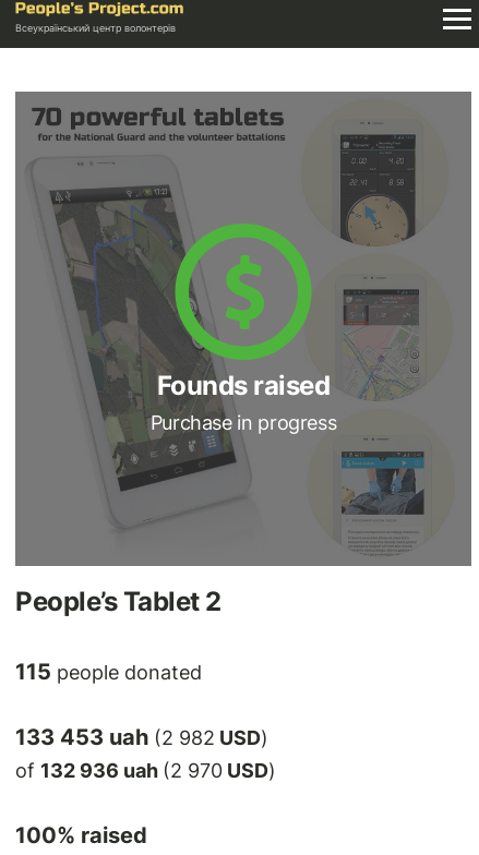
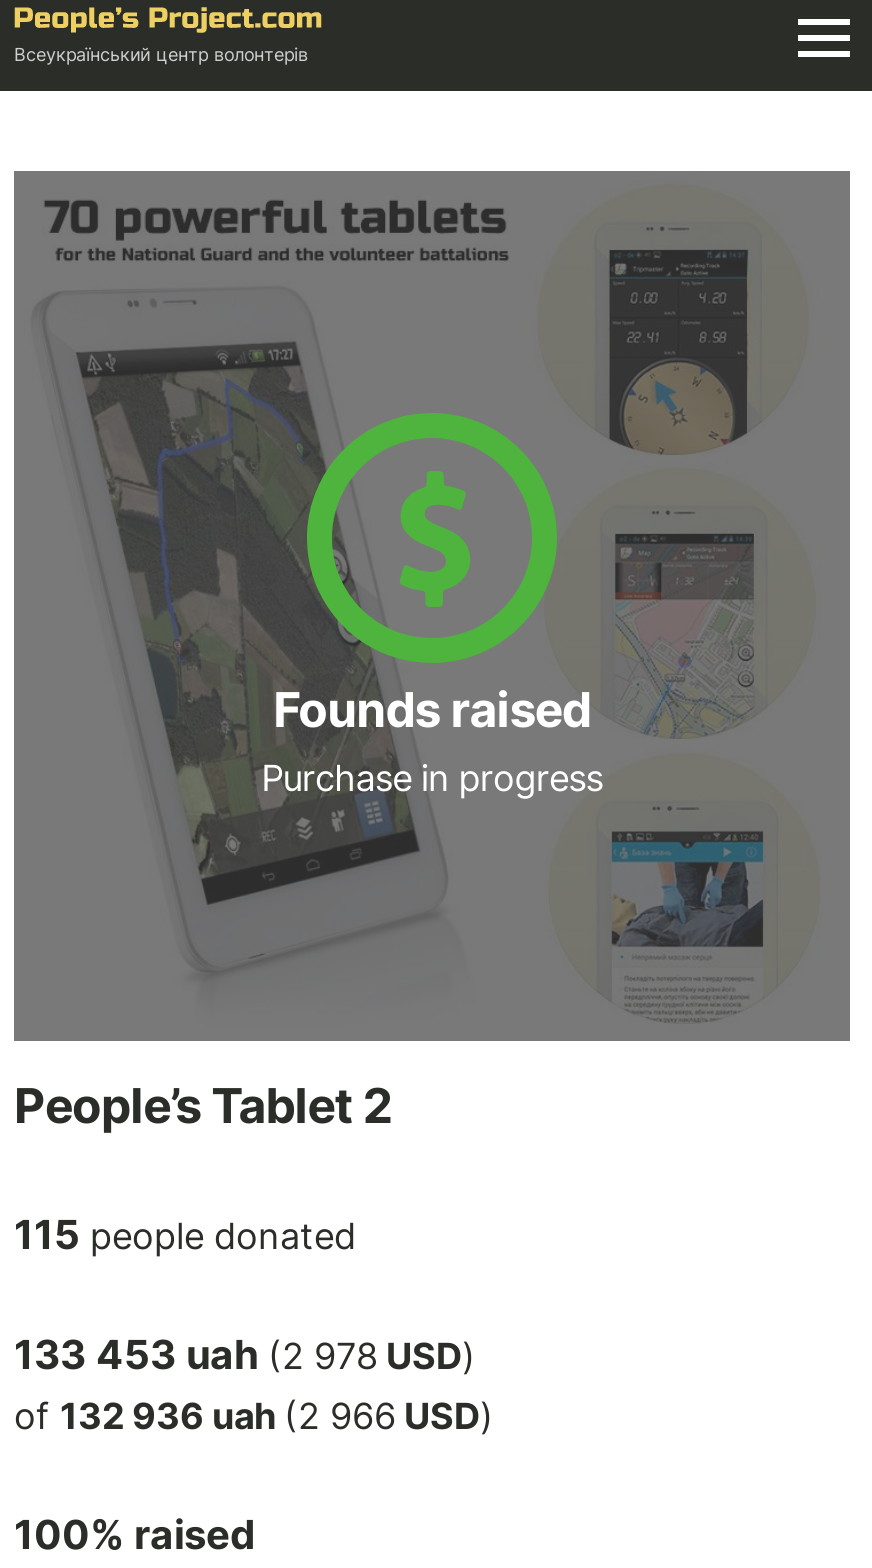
[15,724,268,751] 133 453 uah (2 982 USD) -> [14,1332,476,1380] 133 453 uah (2 978 USD)
[15,759,276,782] of 132 936 uah (2 970 USD) -> [14,1396,494,1438] of 132 936 uah (2 966 USD)

